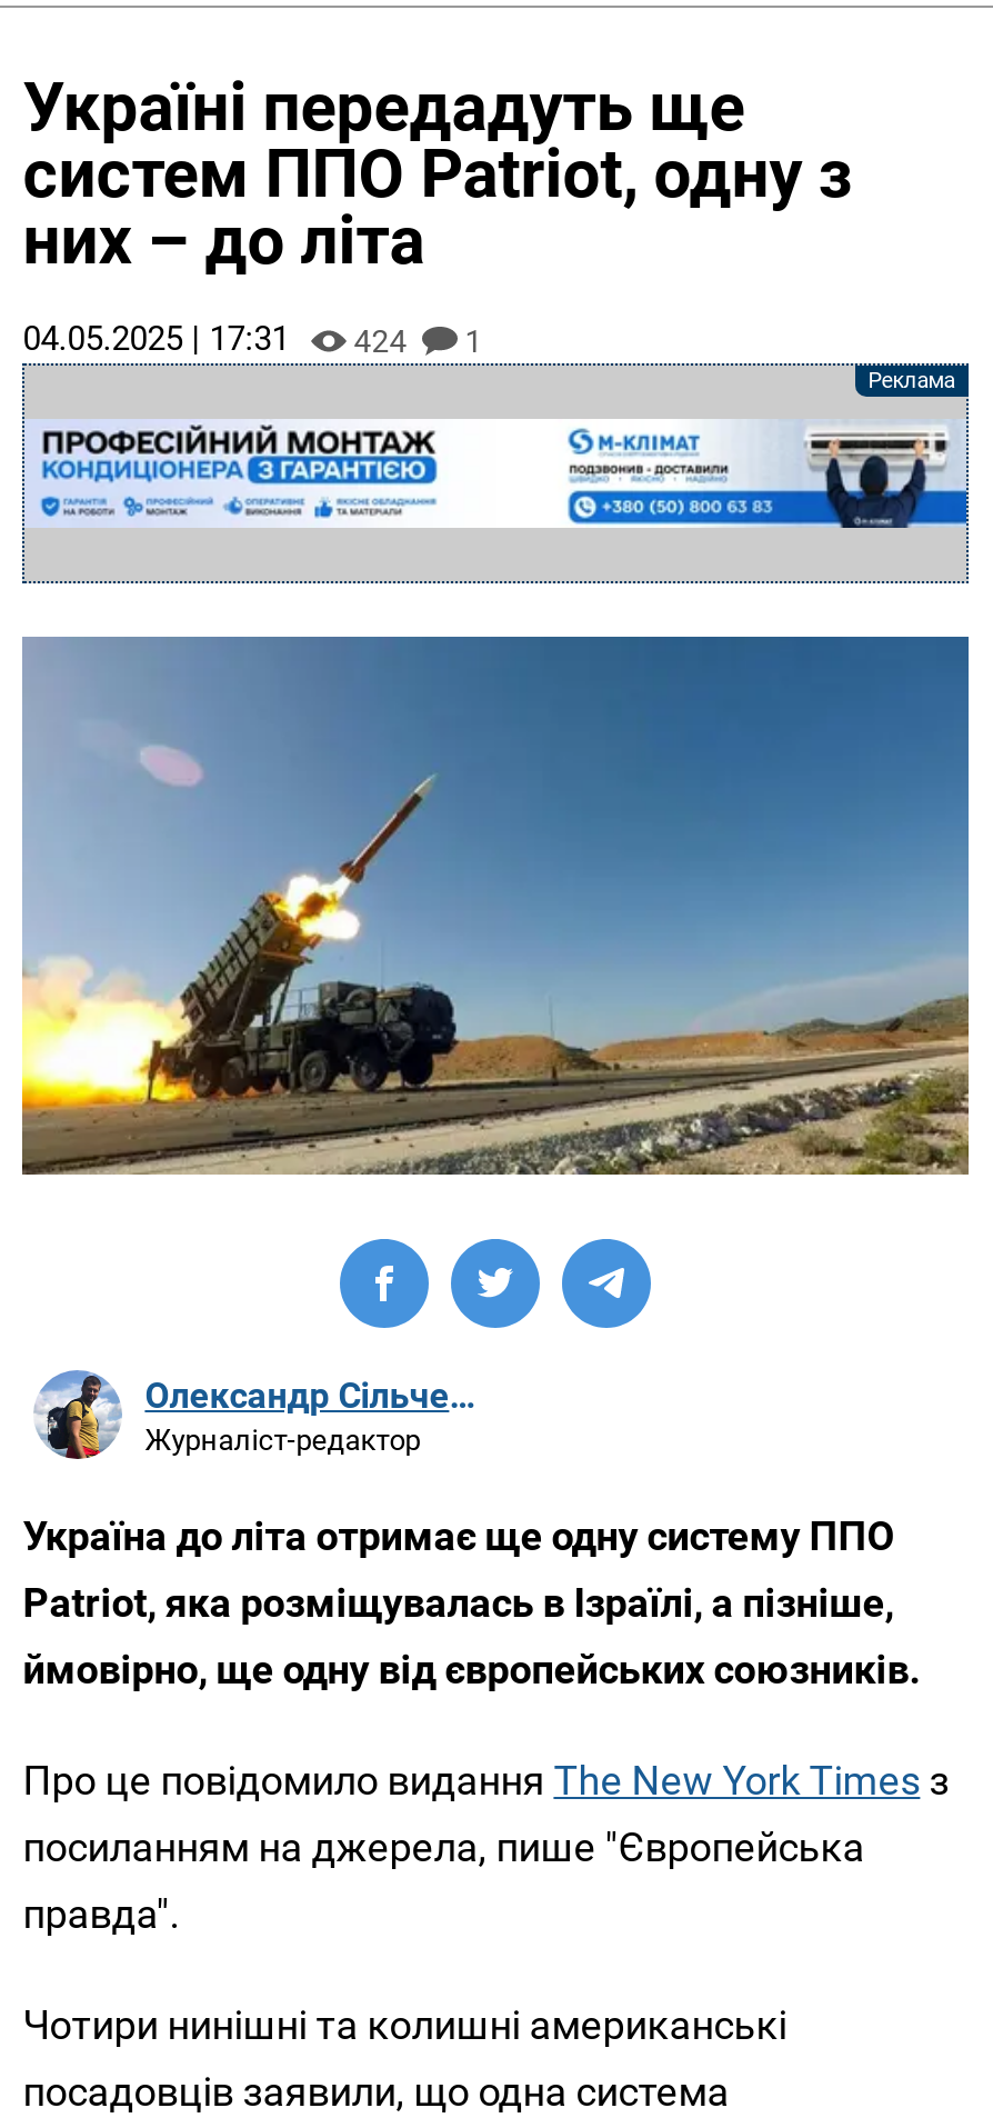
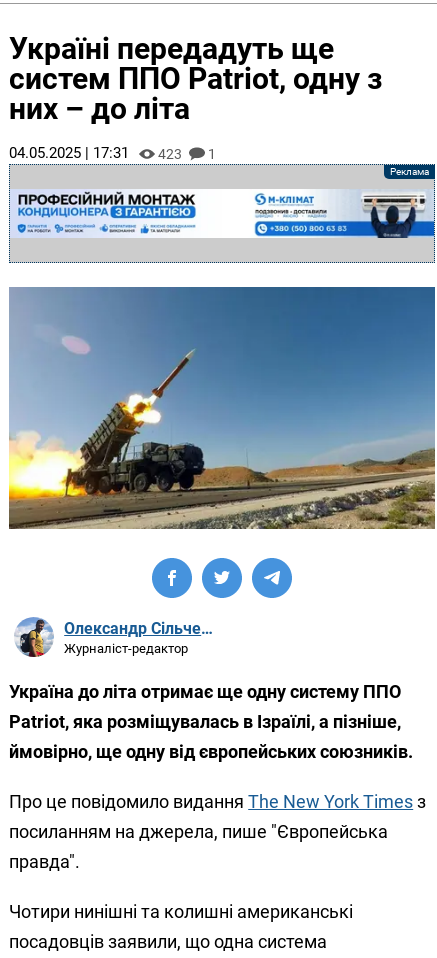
[354,323,407,359] 424 -> [158,146,182,162] 423

